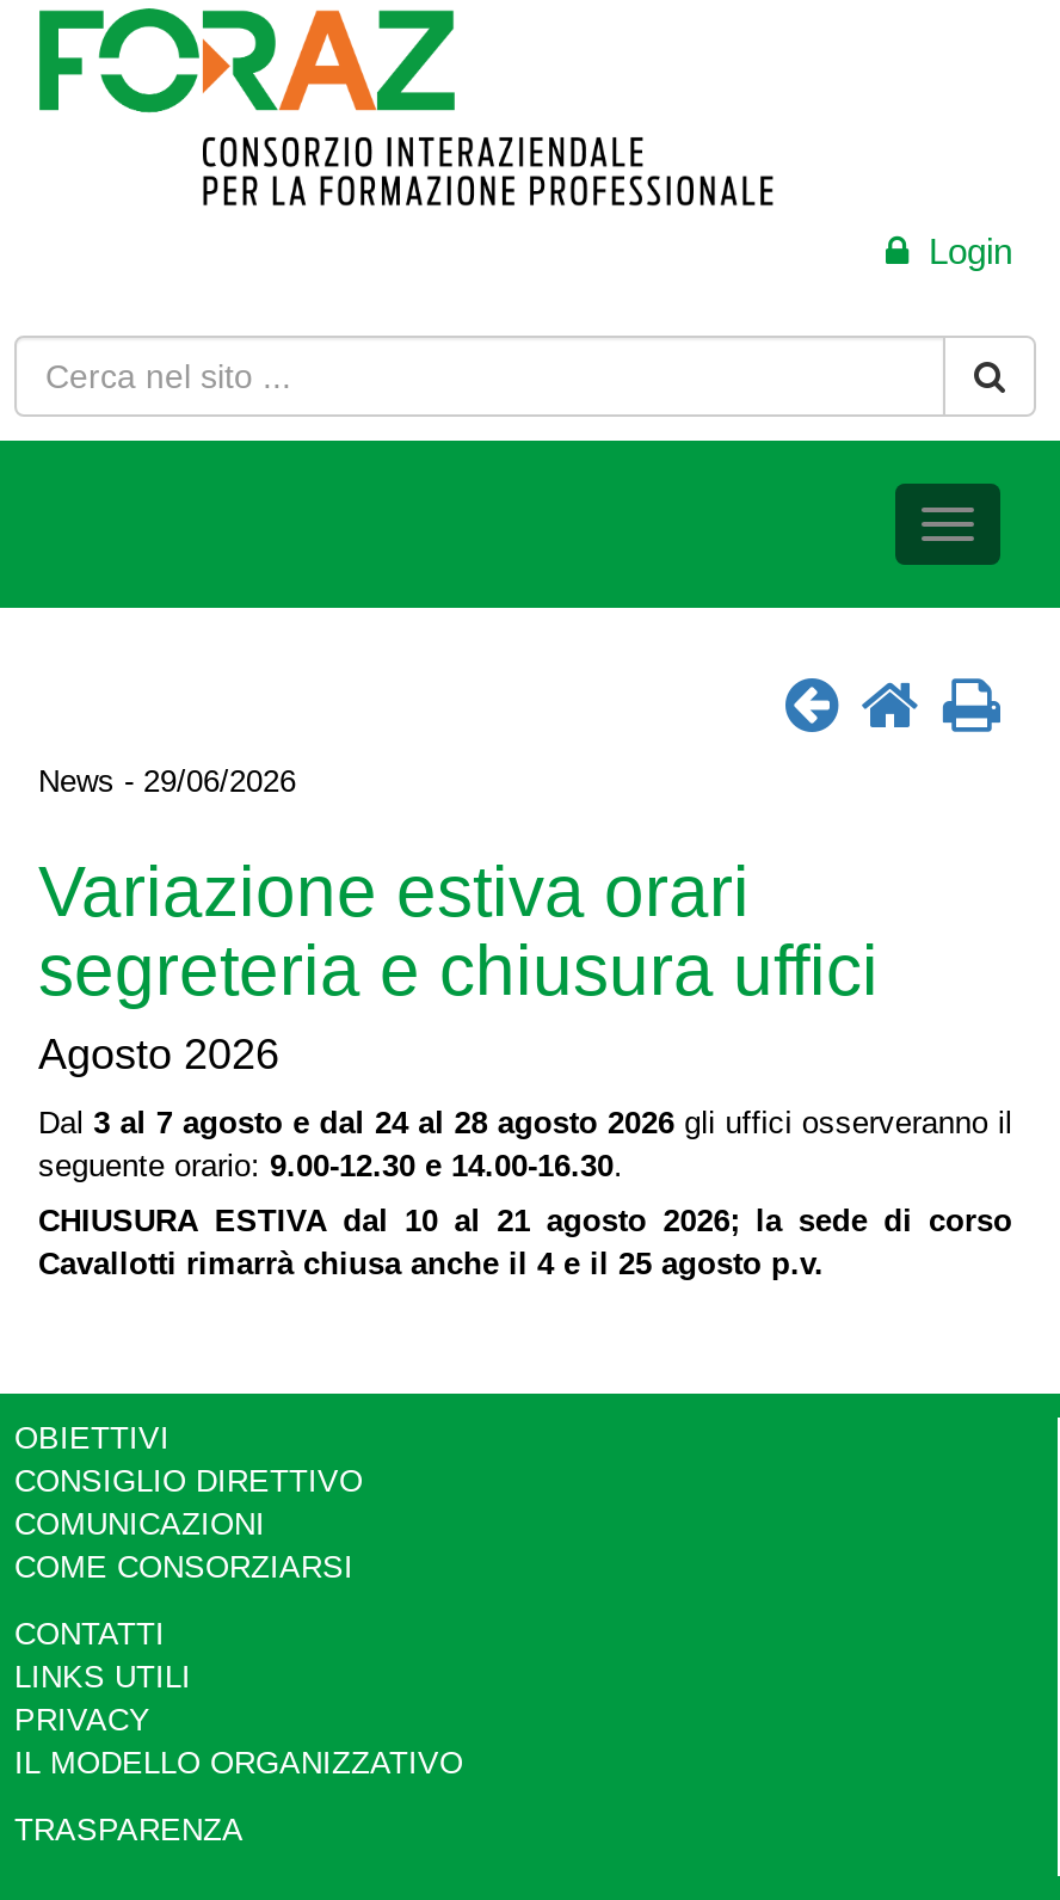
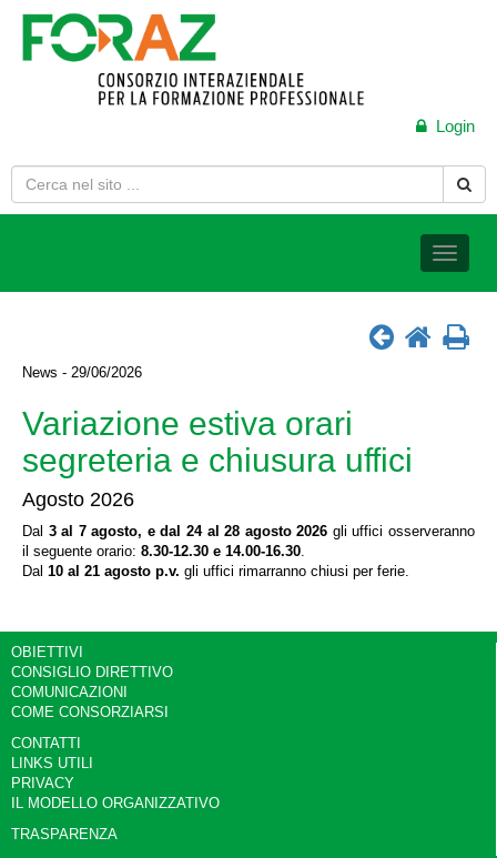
[38,1105,1012,1281] Dal 3 al 7 agosto e dal 24 al 28 agosto 2026 gli uffici osserveranno il | seguente orario: 9.00-12.30 e 14.00-16.30. | CHIUSURA ESTIVA dal 10 al 21 agosto 2026; la sede di corso | Cavallotti rimarrà chiusa anche il 4 e il 25 agosto p.v. -> [22,523,475,579] Dal 3 al 7 agosto, e dal 24 al 28 agosto 2026 gli uffici osserveranno | il seguente orario: 8.30-12.30 e 14.00-16.30. | Dal 10 al 21 agosto p.v. gli uffici rimarranno chiusi per ferie.

